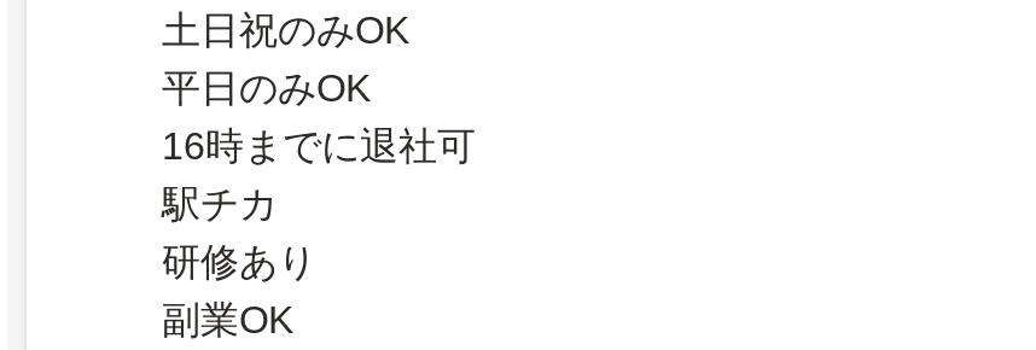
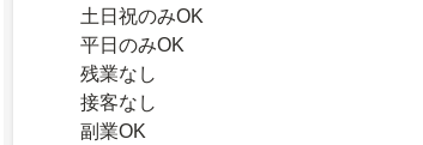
[162,127,476,284] 16時までに退社可 | 駅チカ | 研修あり -> [80,63,157,112] 残業なし | 接客なし

